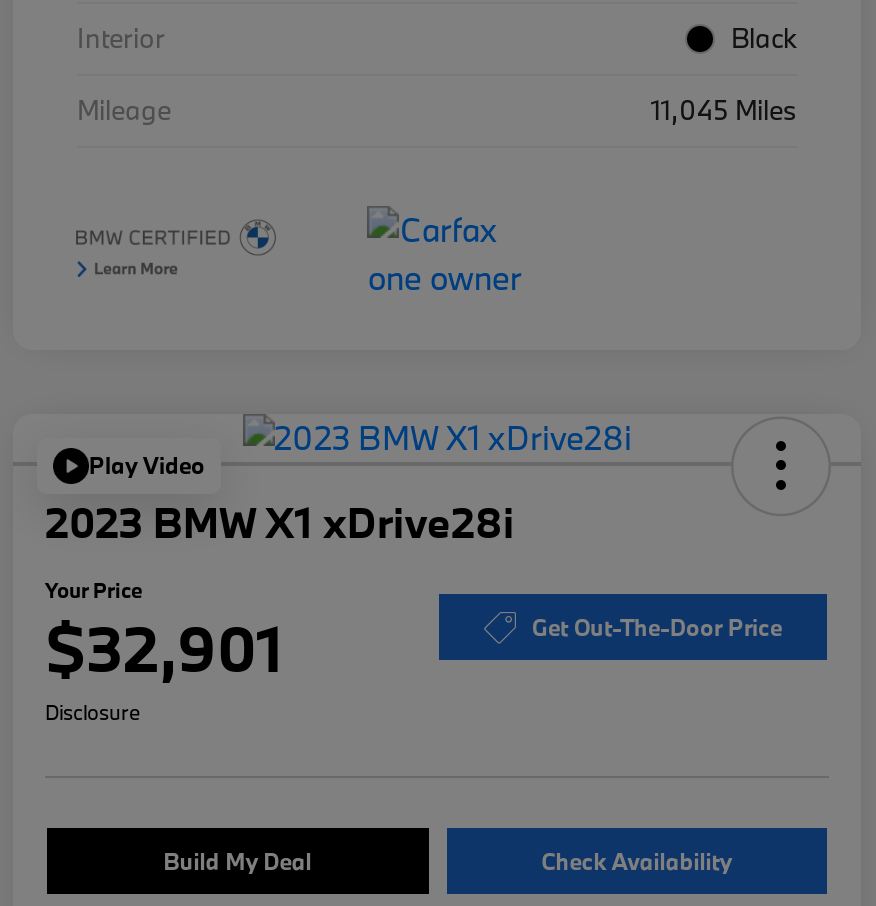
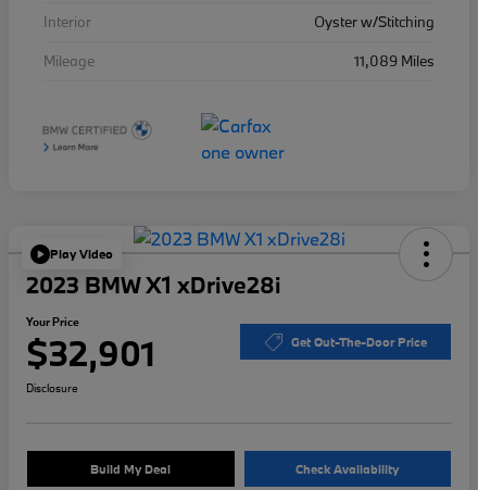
[731,20,797,56] Black -> [314,12,435,31] Oyster w/Stitching
[651,92,797,128] 11,045 Miles -> [354,51,435,70] 11,089 Miles

